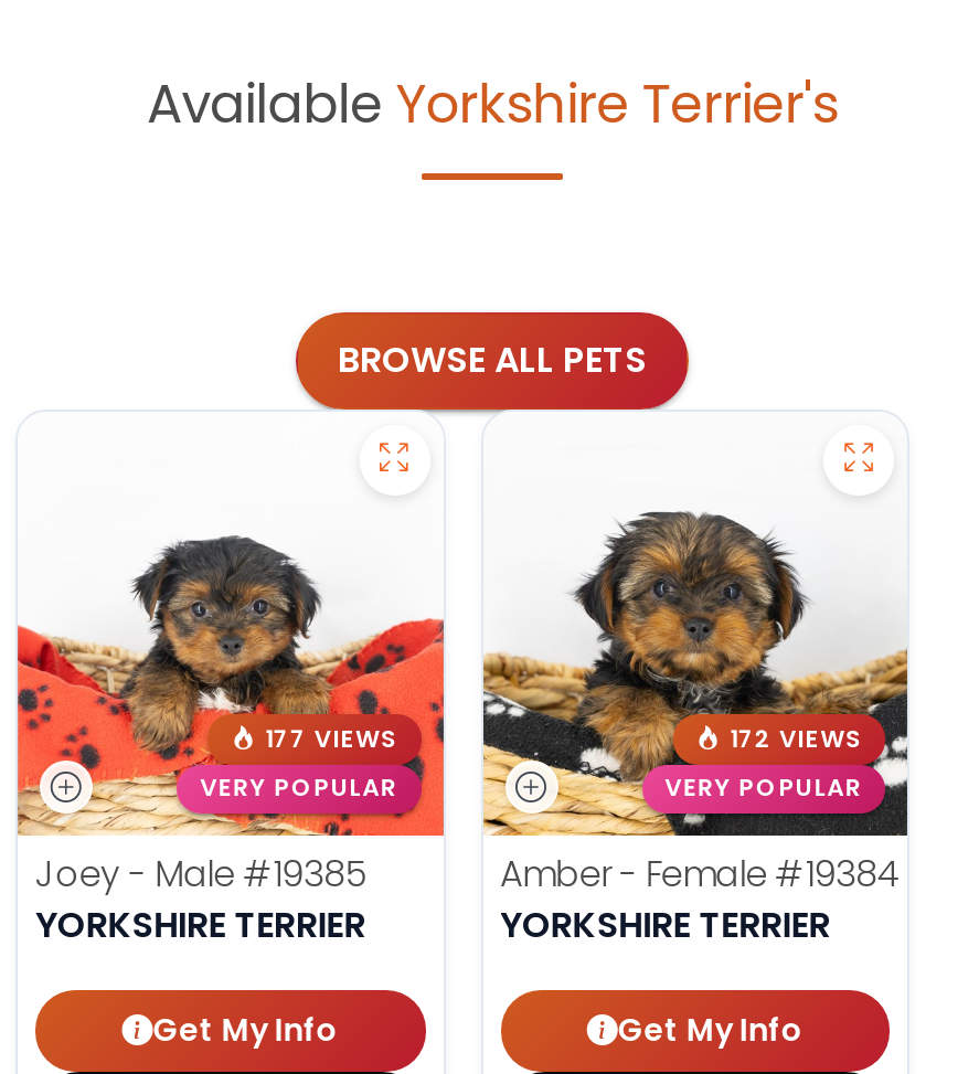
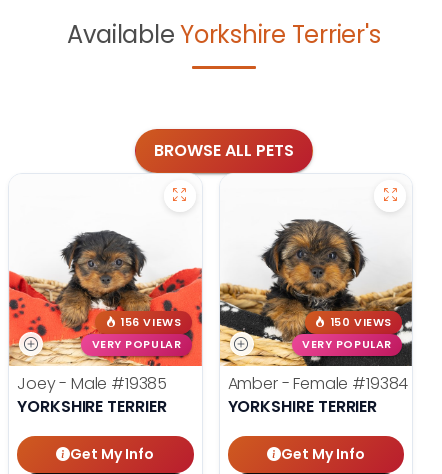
[265,723,398,756] 177 VIEWS -> [121,315,181,330] 156 VIEWS
[730,723,862,756] 172 VIEWS -> [331,315,392,330] 150 VIEWS

